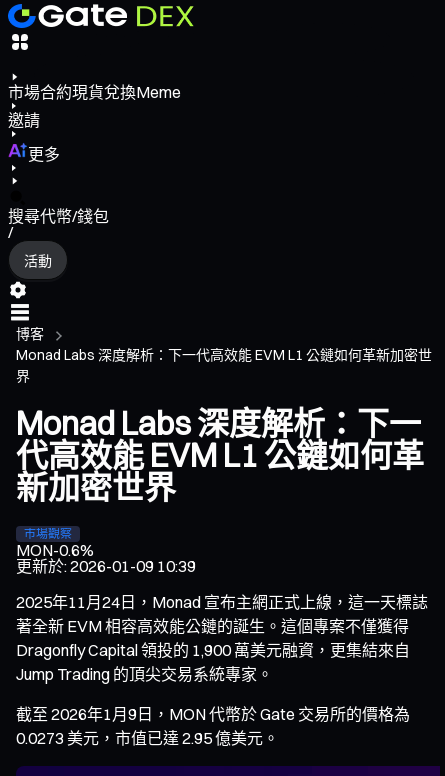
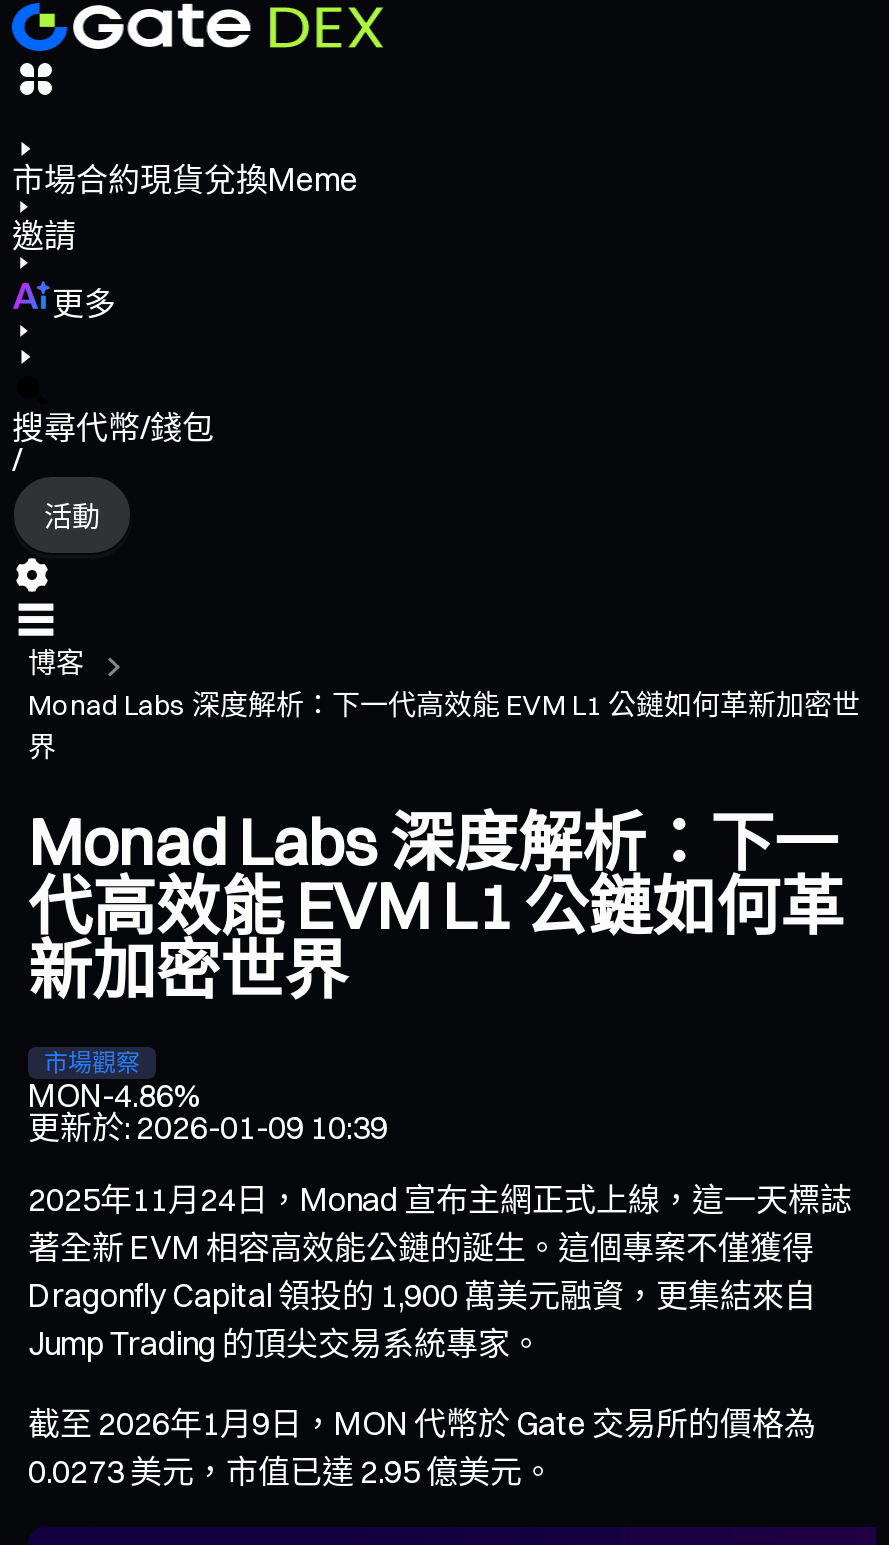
[16,540,94,560] MON-0.6% -> [28,1075,202,1115] MON-4.86%

